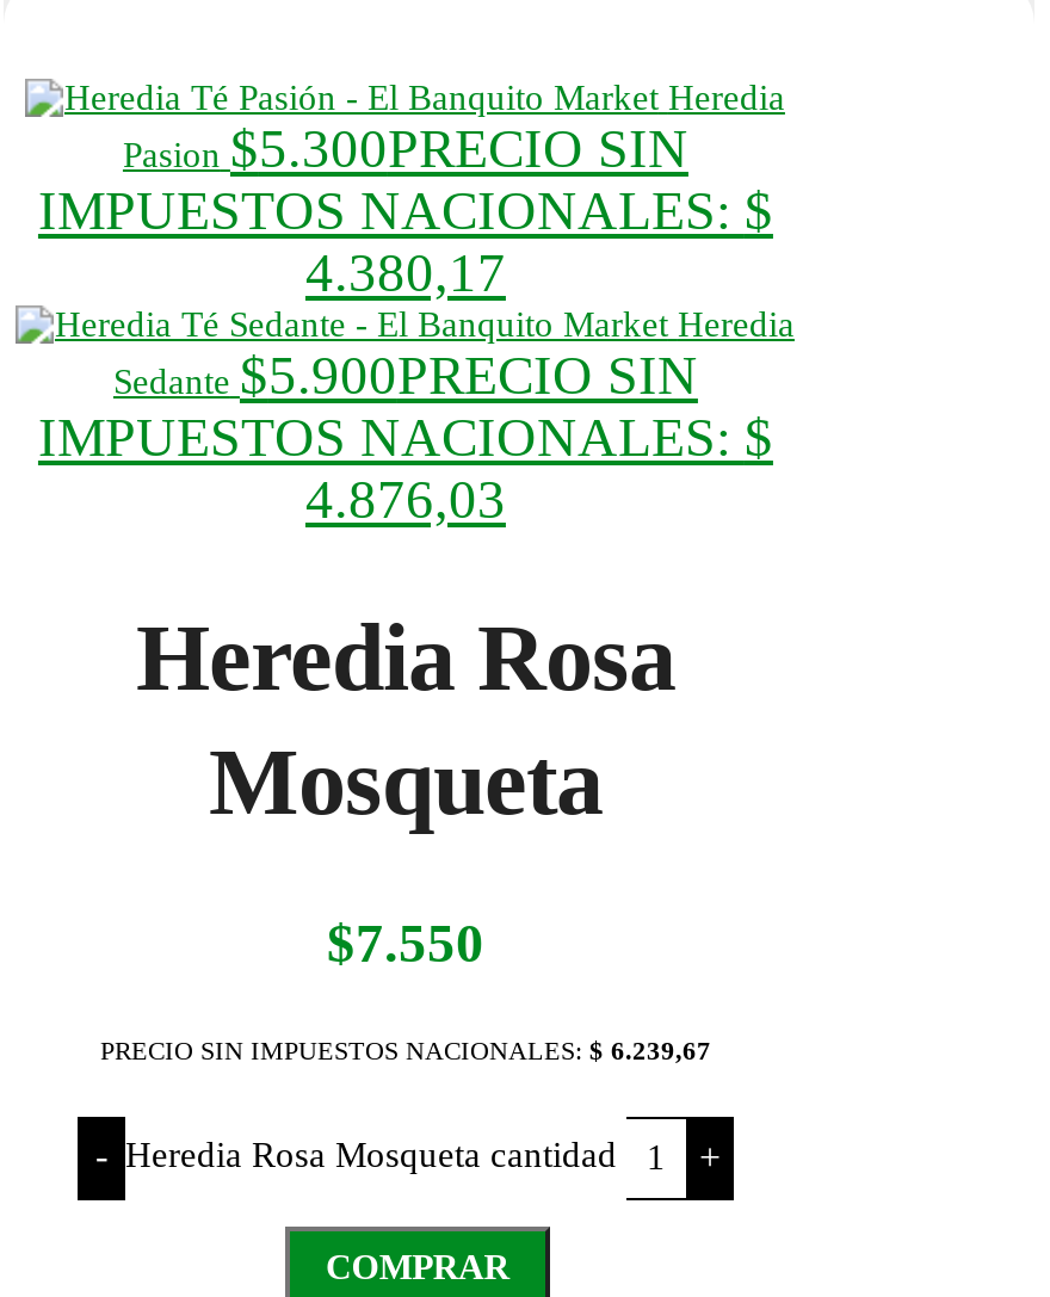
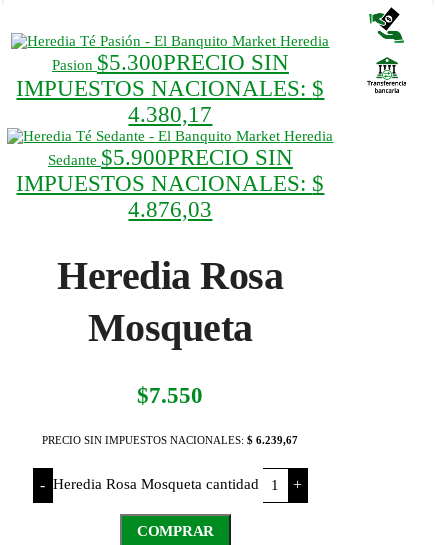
none -> [368,7,405,44] [image]
none -> [367,56,407,94] [image]

